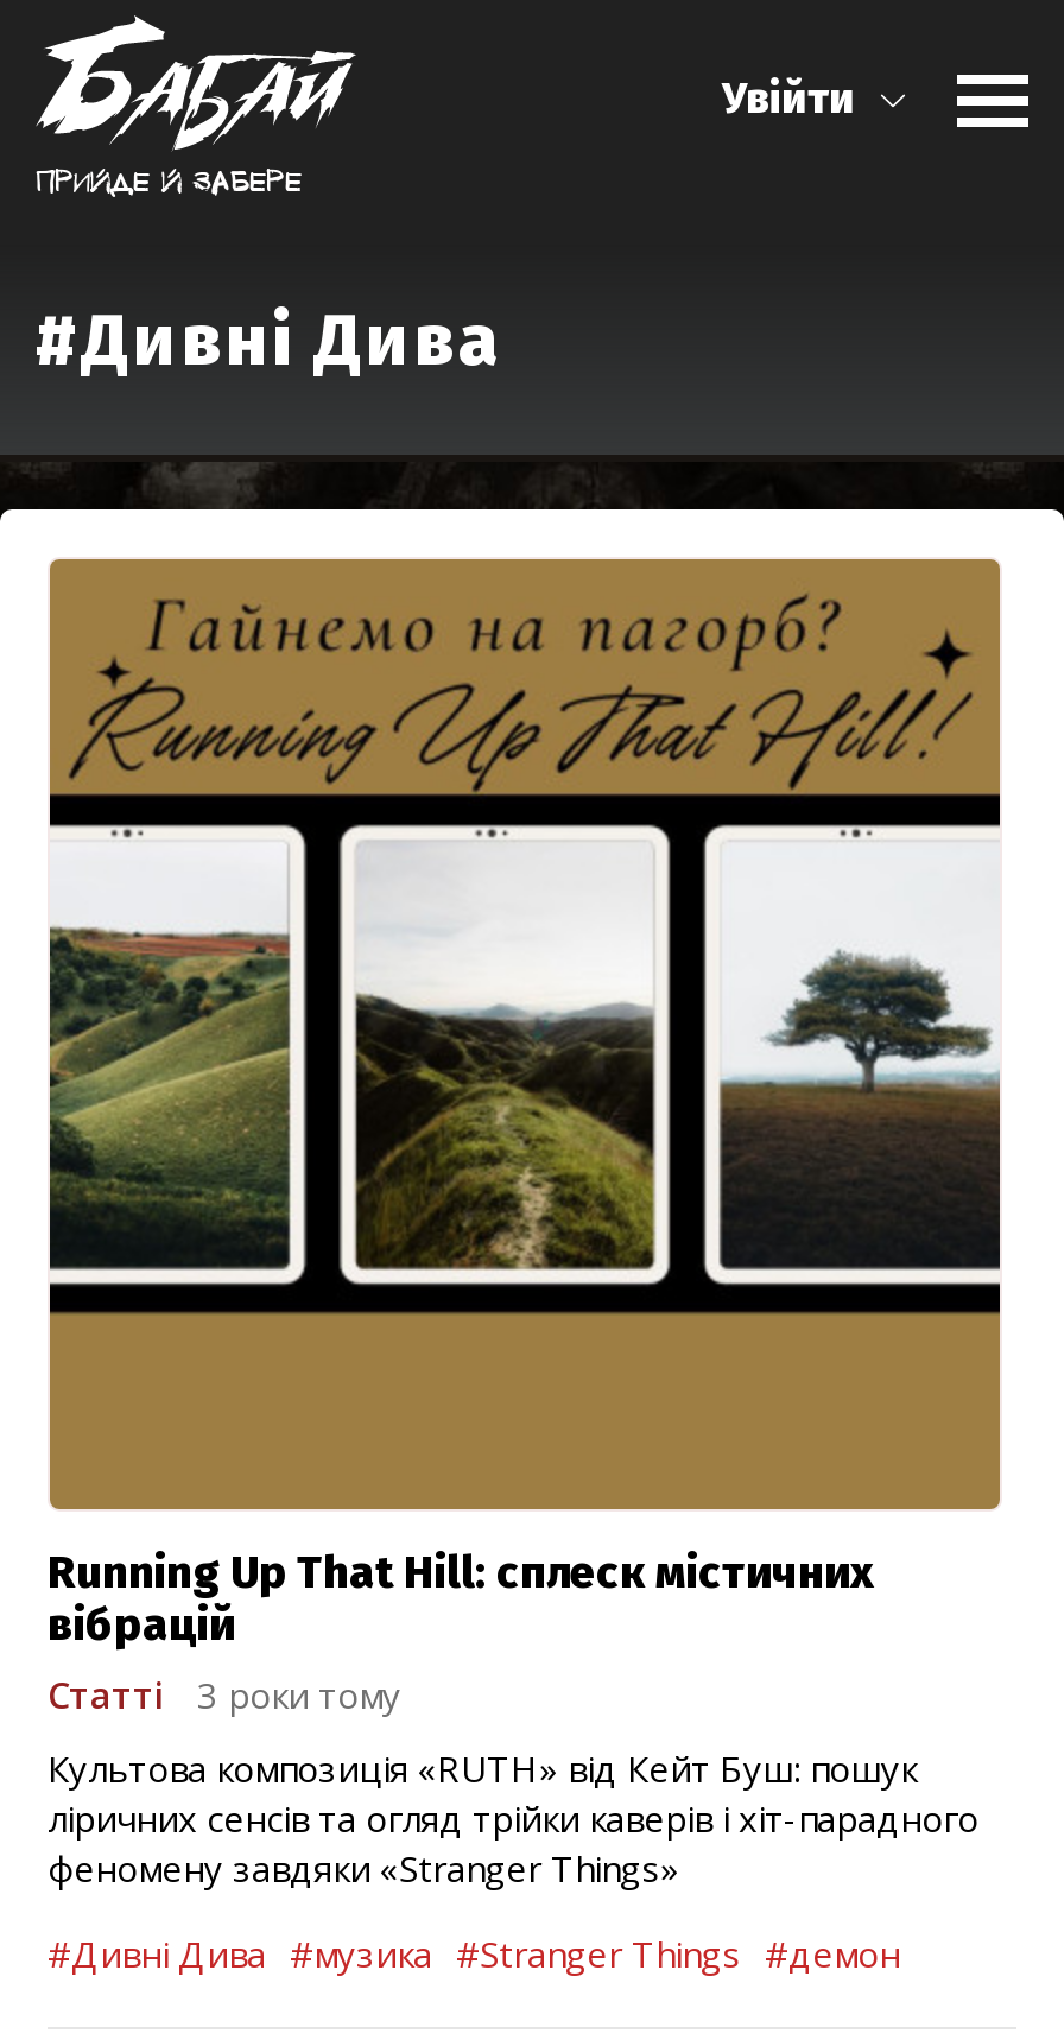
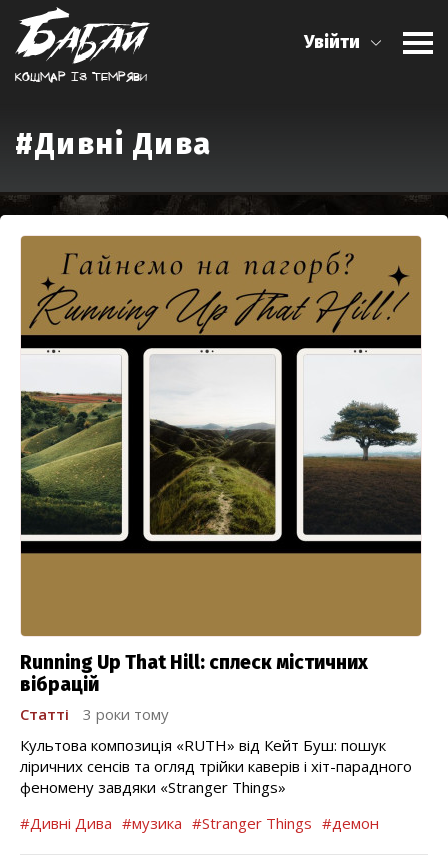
[36,161,302,202] Прийде й забере -> [15,68,147,85] Кошмар iз темряви

